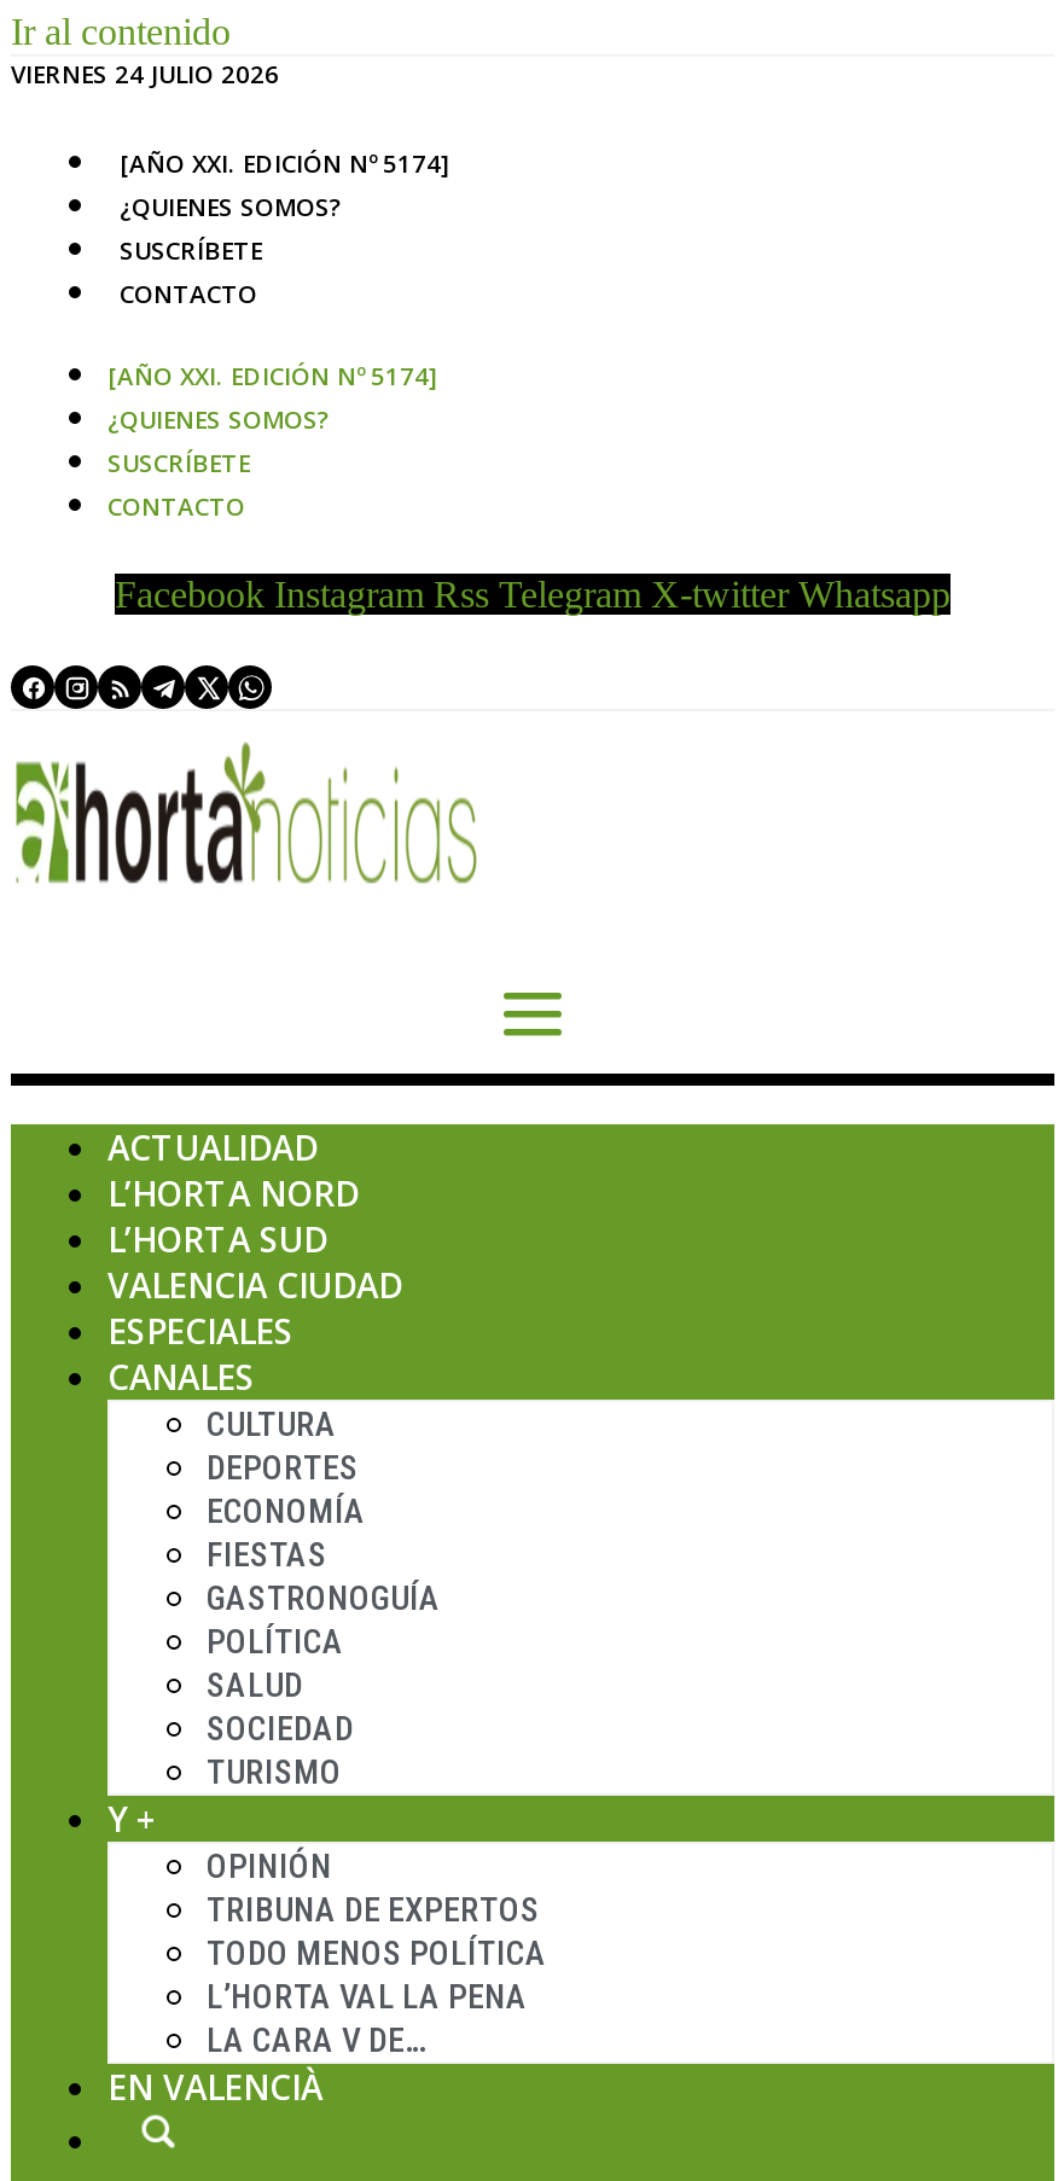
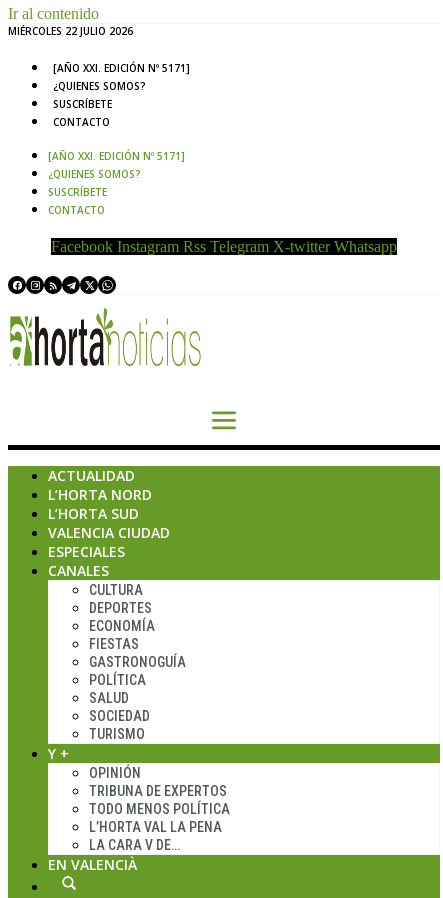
[11,57,279,91] VIERNES 24 JULIO 2026 -> [8,24,133,38] MIÉRCOLES 22 JULIO 2026
[120,146,450,180] [AÑO XXI. EDICIÓN Nº 5174] -> [53,61,190,75] [AÑO XXI. EDICIÓN Nº 5171]
[107,359,438,392] [AÑO XXI. EDICIÓN Nº 5174] -> [48,149,185,163] [AÑO XXI. EDICIÓN Nº 5171]

